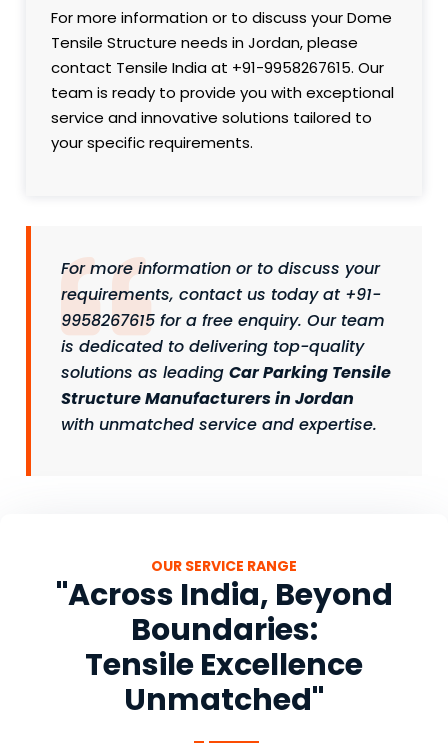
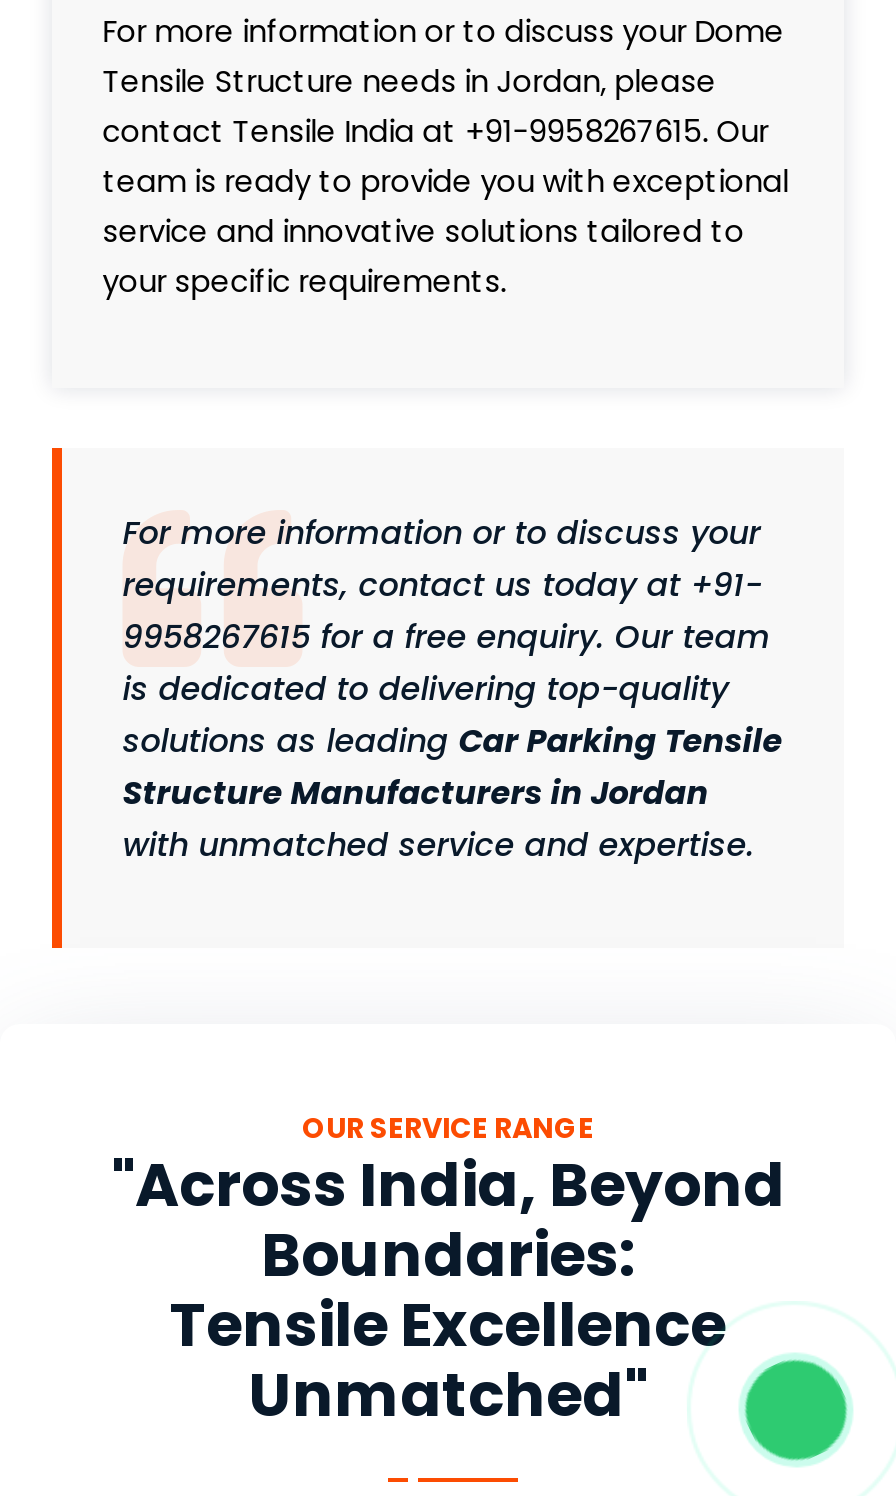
none -> [738,1352,854,1468] [image]

